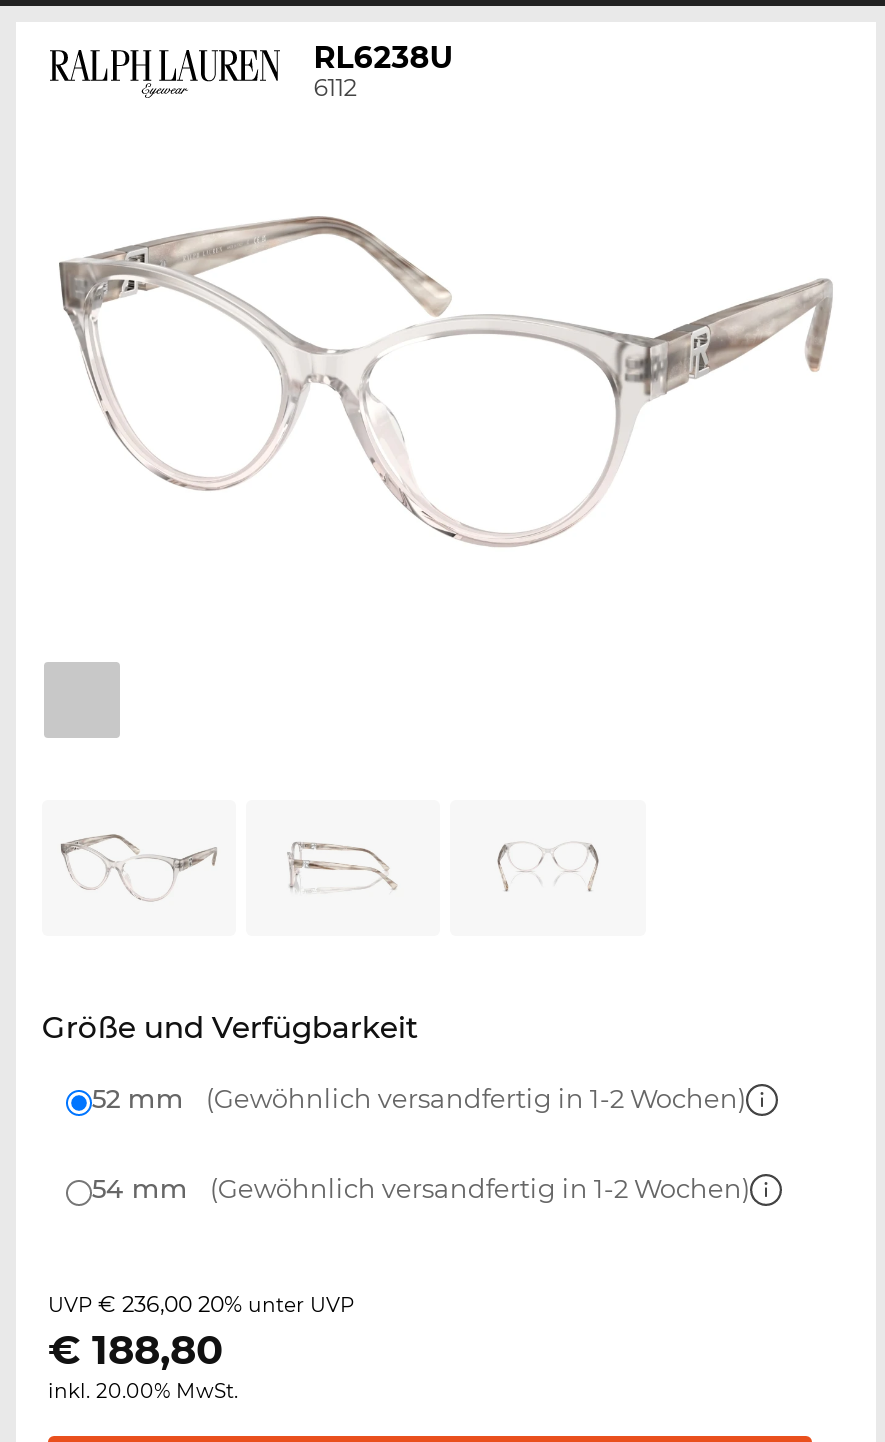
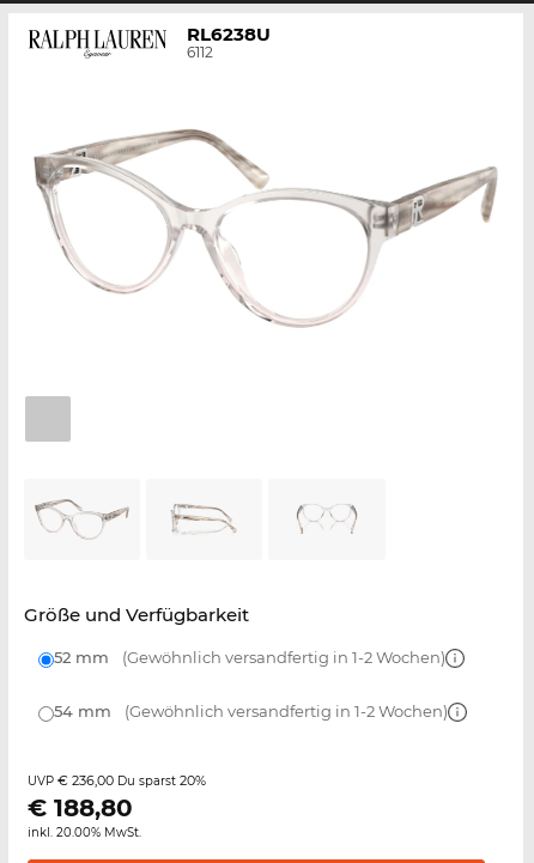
[48,1291,354,1319] UVP € 236,00 20% unter UVP -> [28,773,206,789] UVP € 236,00 Du sparst 20%

